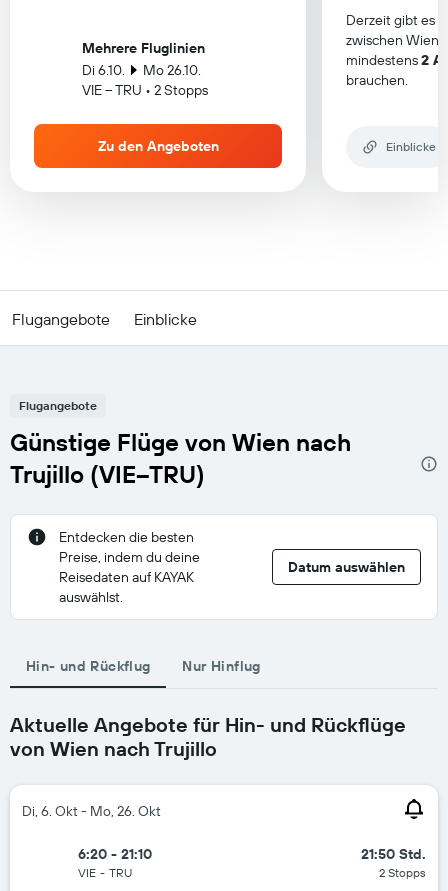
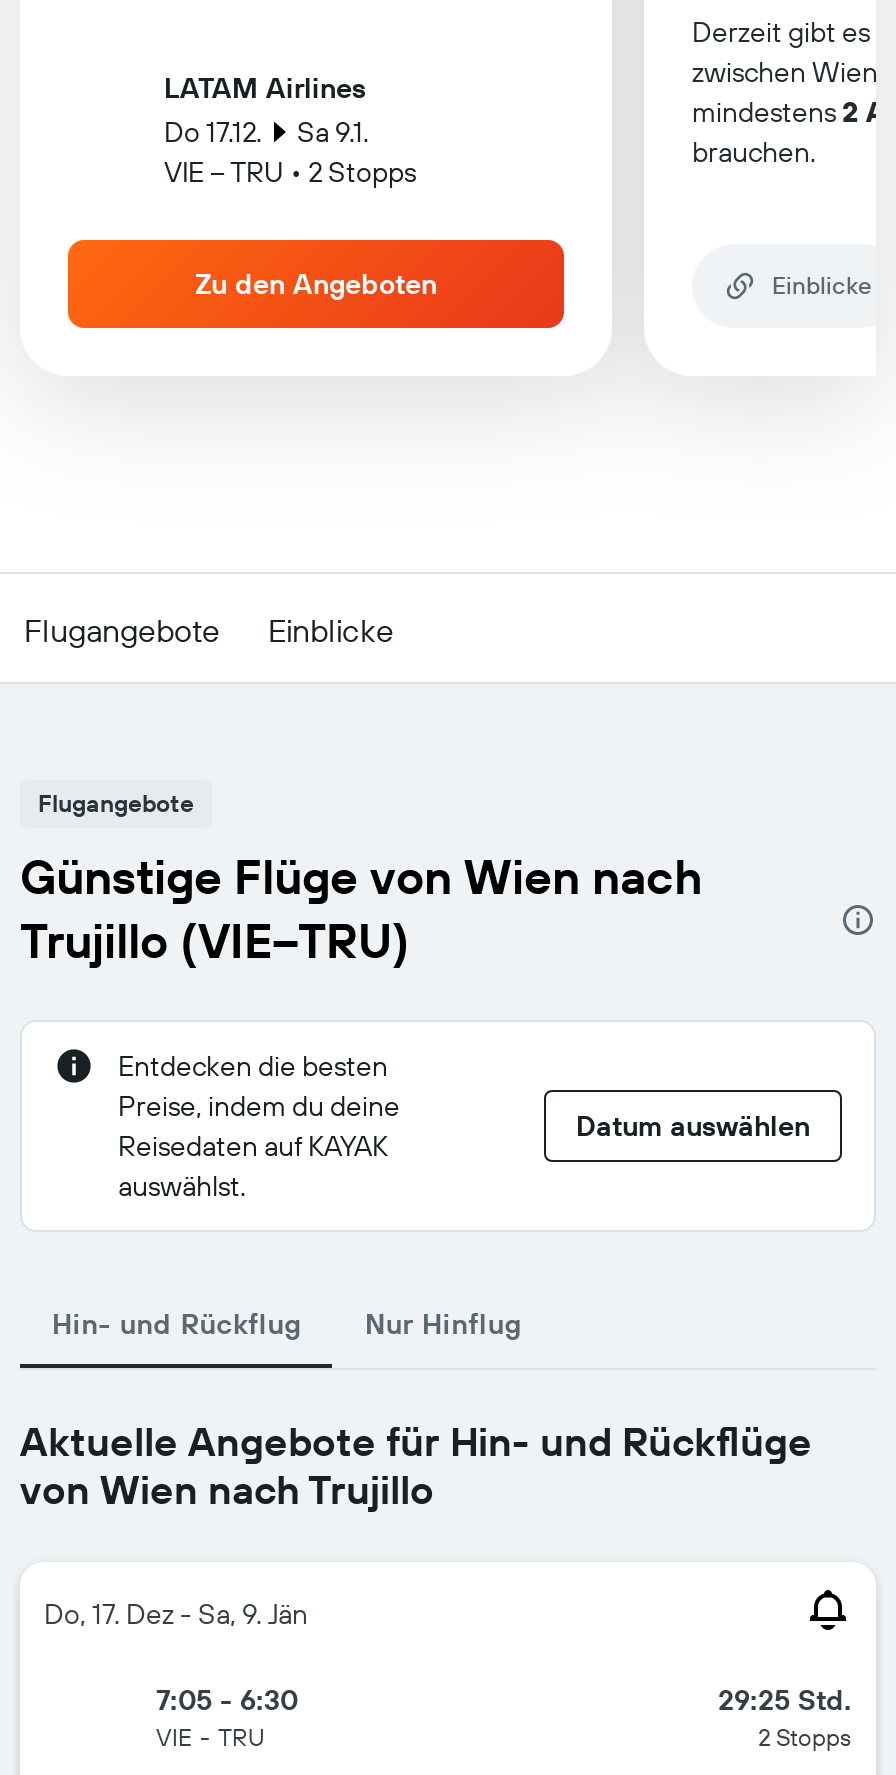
[82,39,205,79] Mehrere Fluglinien | Di 6.10. | Mo 26.10. -> [164,70,369,150] LATAM Airlines | Do 17.12. | Sa 9.1.
[22,802,161,820] Di, 6. Okt - Mo, 26. Okt -> [44,1596,308,1632] Do, 17. Dez - Sa, 9. Jän
[78,845,152,863] 6:20 - 21:10 -> [156,1682,298,1718] 7:05 - 6:30
[361,845,426,863] 21:50 Std. -> [718,1682,852,1718] 29:25 Std.

